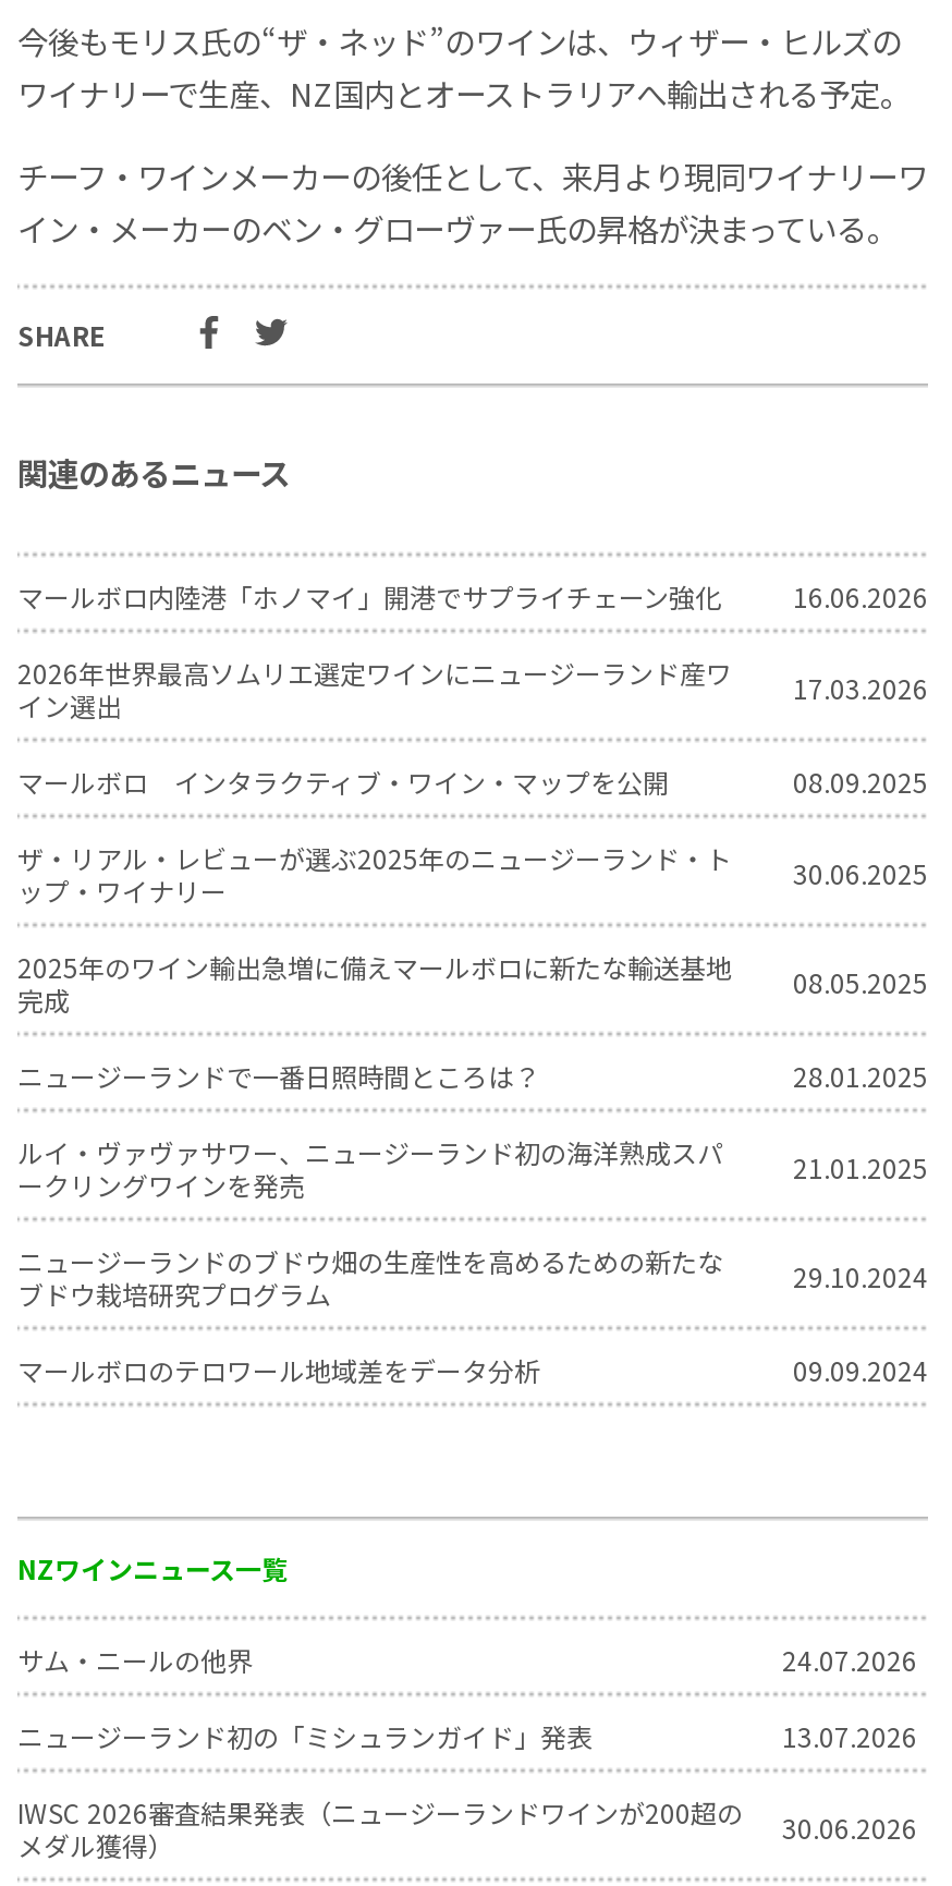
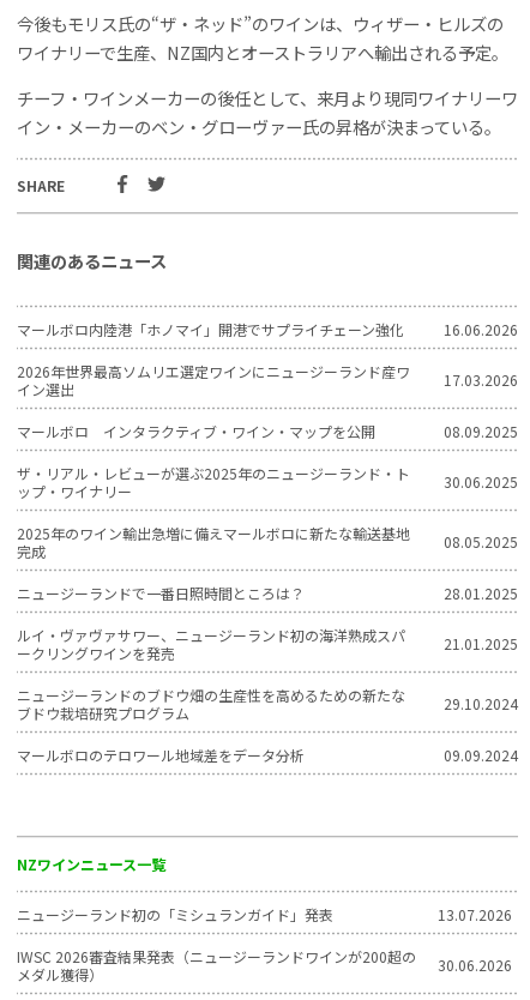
[17,1640,917,1677] サム・ニールの他界 | 24.07.2026 -> none

